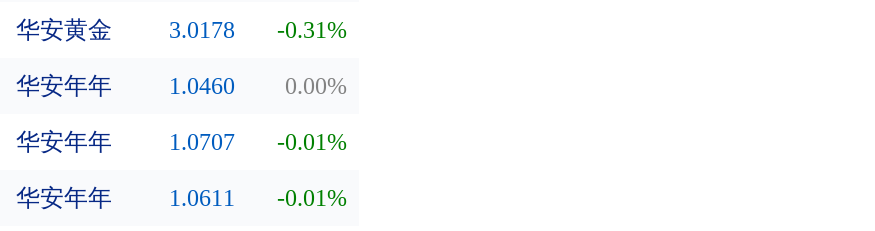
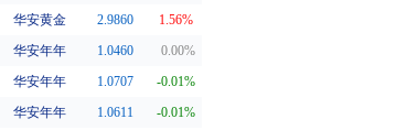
[169,16,235,44] 3.0178 -> [97,12,133,28] 2.9860
[277,16,347,44] -0.31% -> [159,12,193,28] 1.56%

